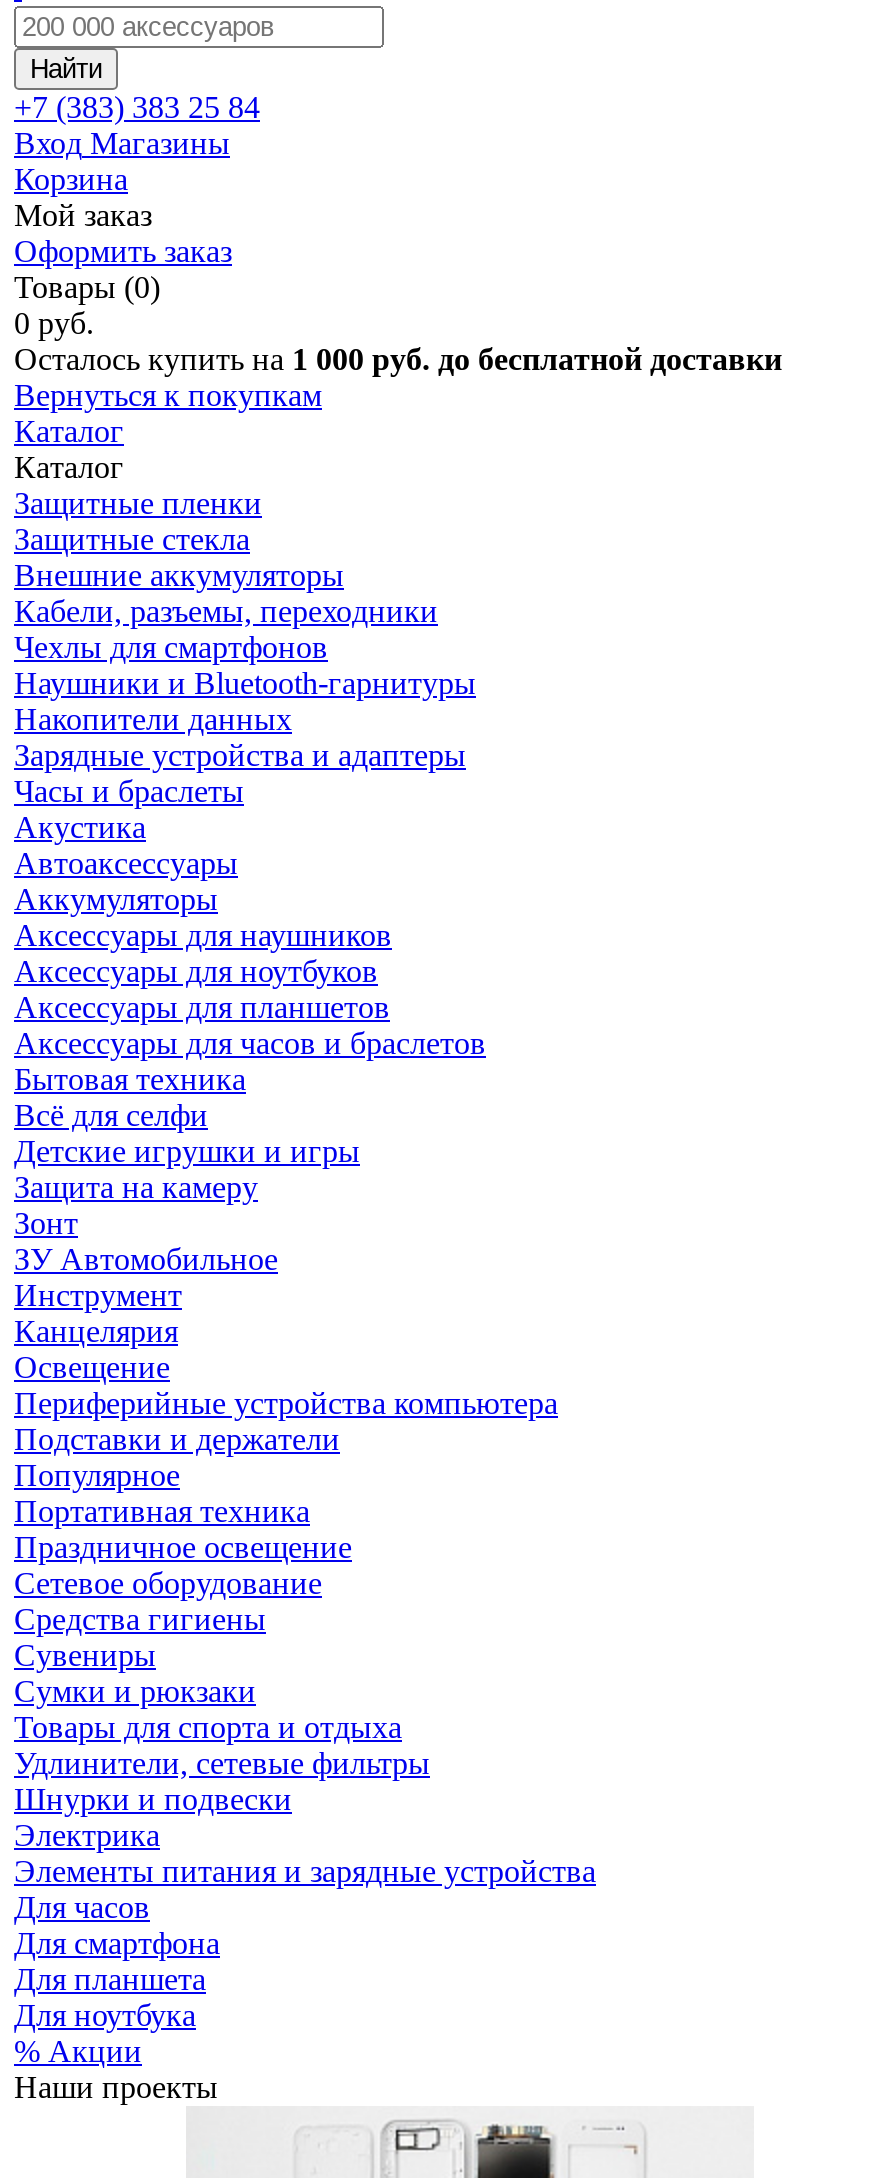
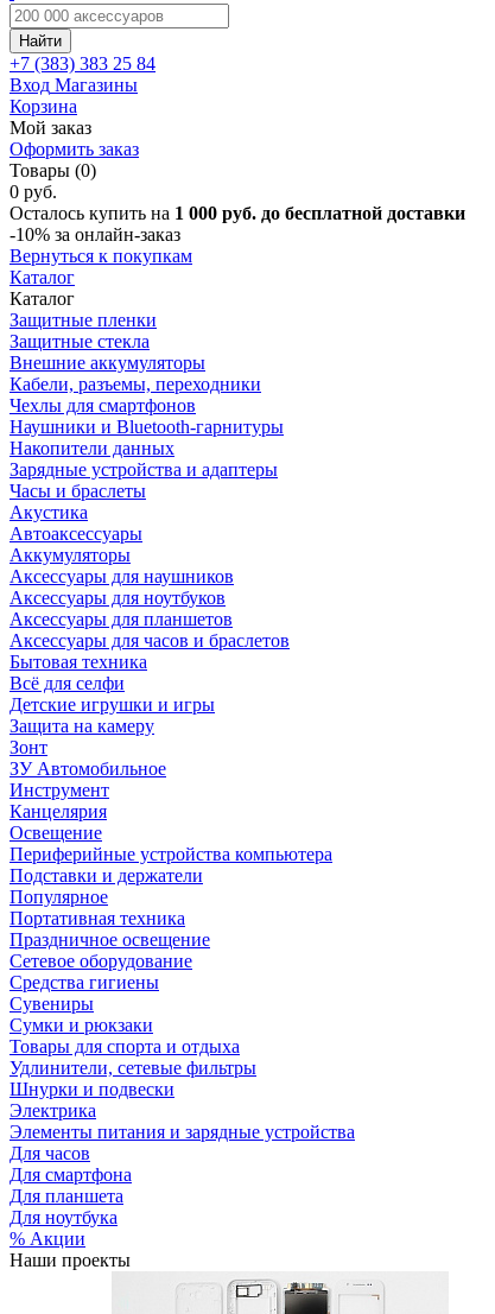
none -> [9,224,180,245] -10% за онлайн-заказ

